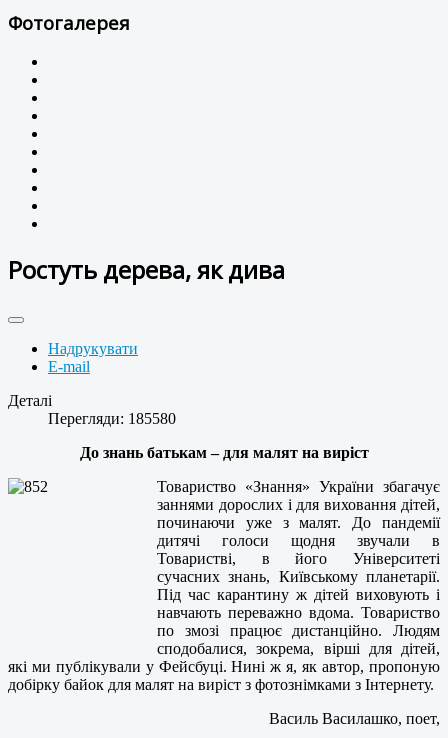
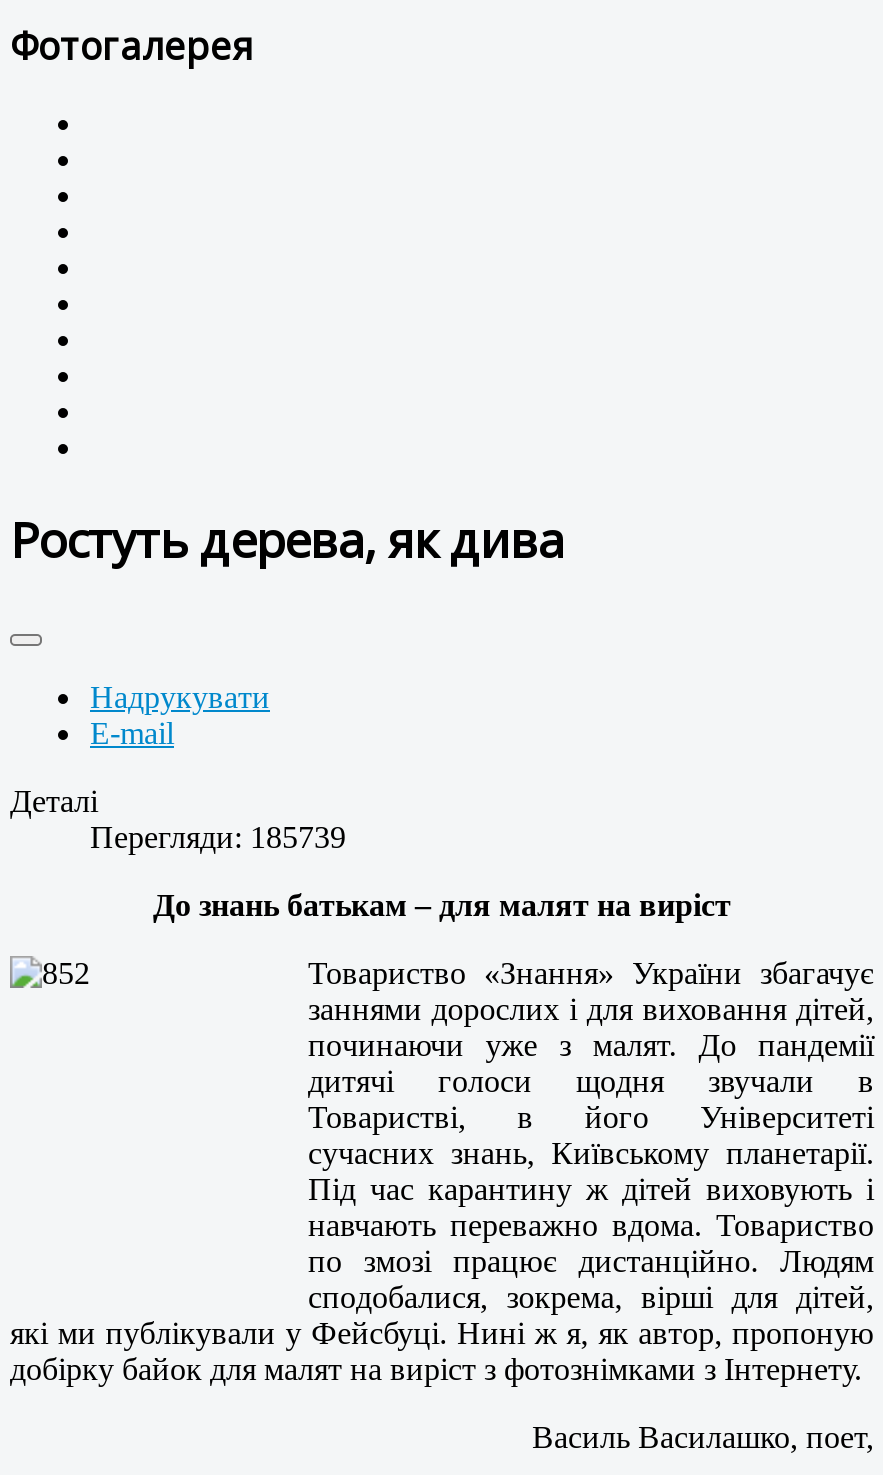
[48,410,176,427] Перегляди: 185580 -> [90,820,346,854] Перегляди: 185739

